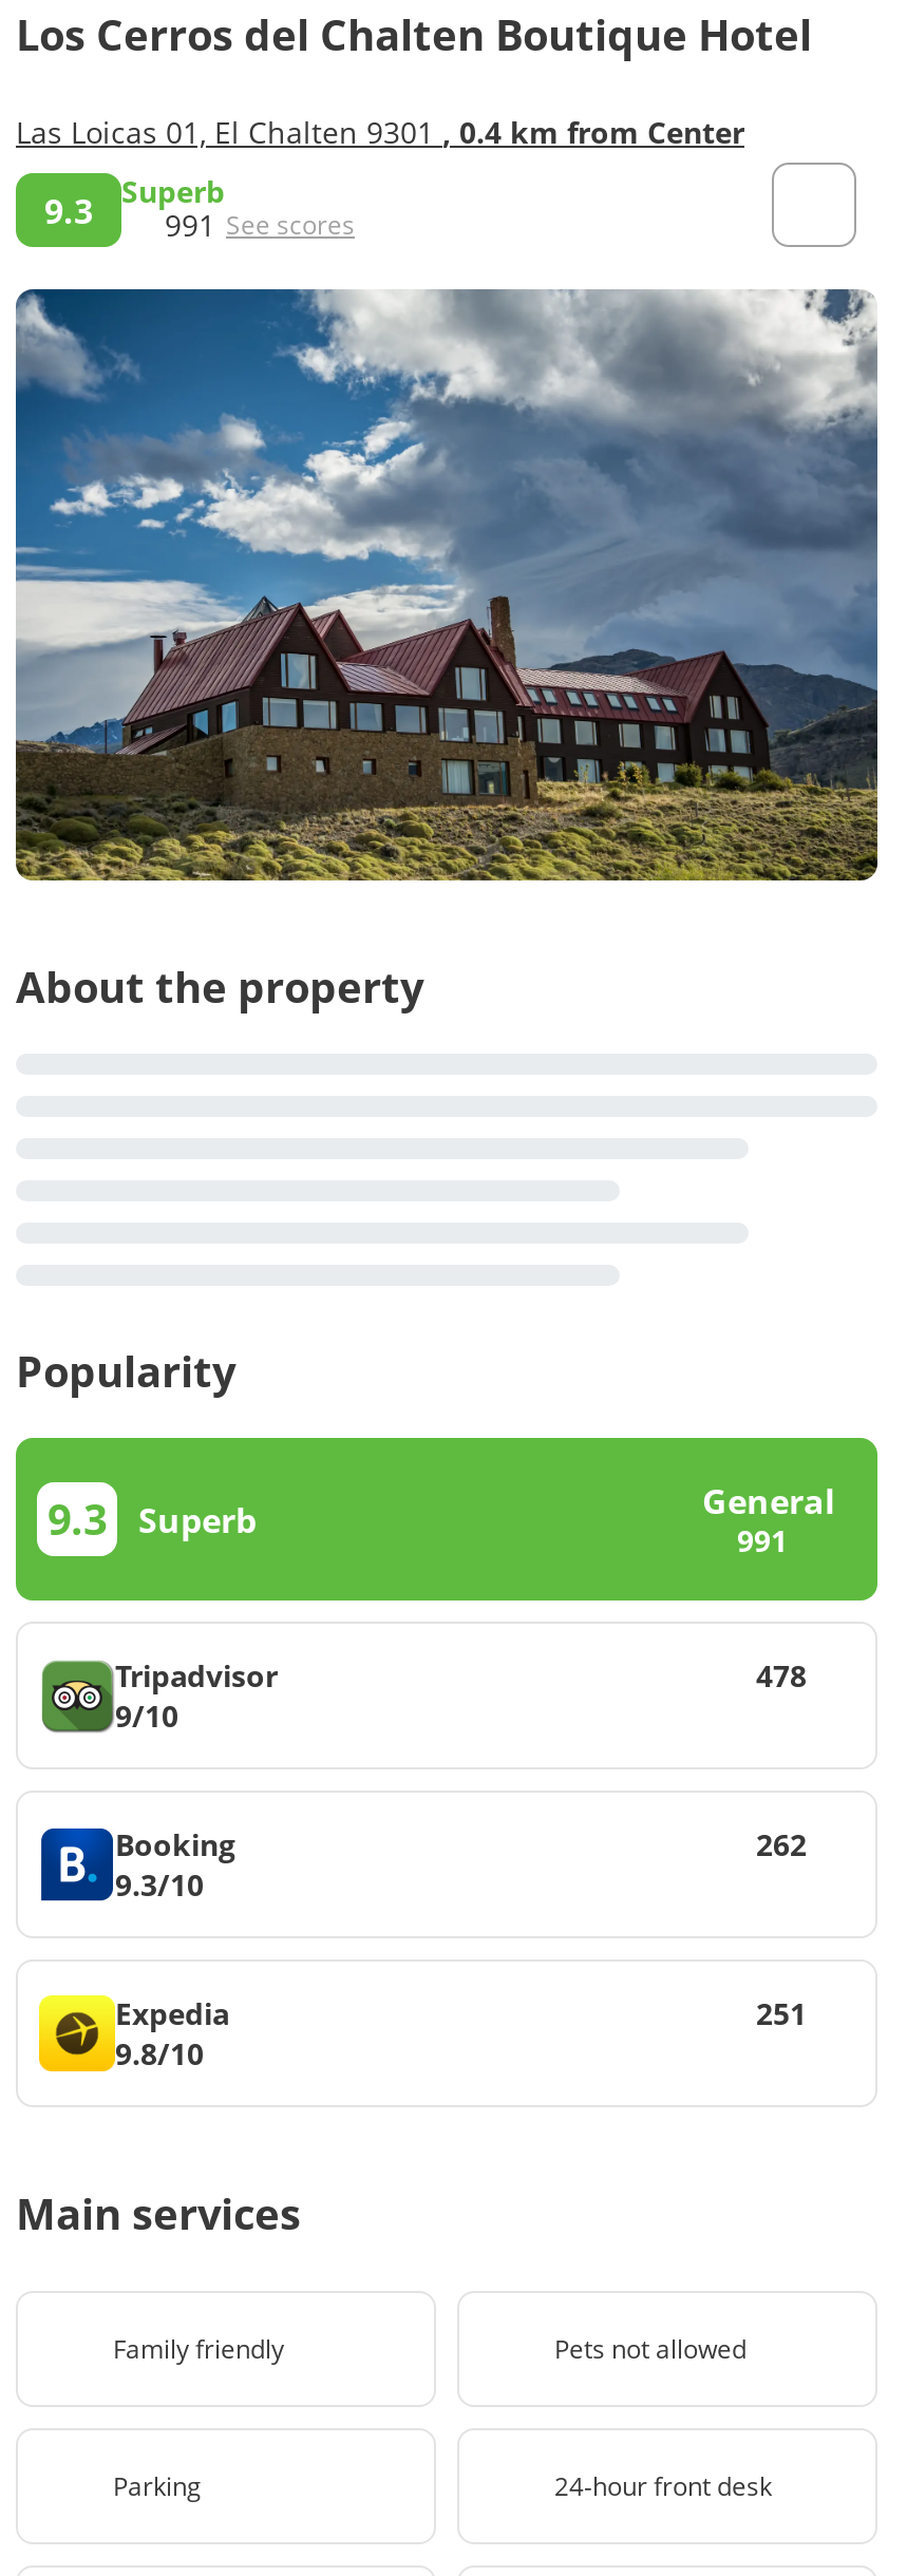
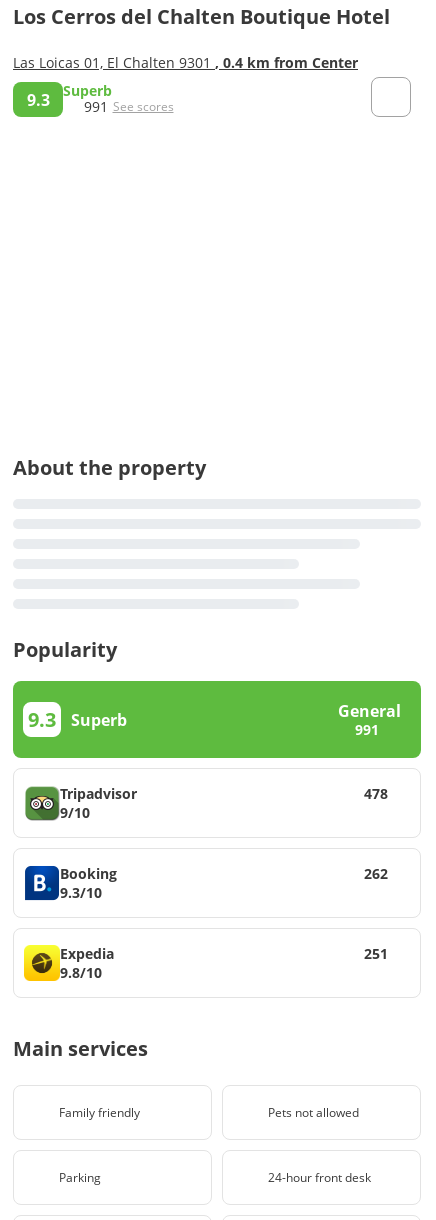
[14,287,880,883] [image] -> none

